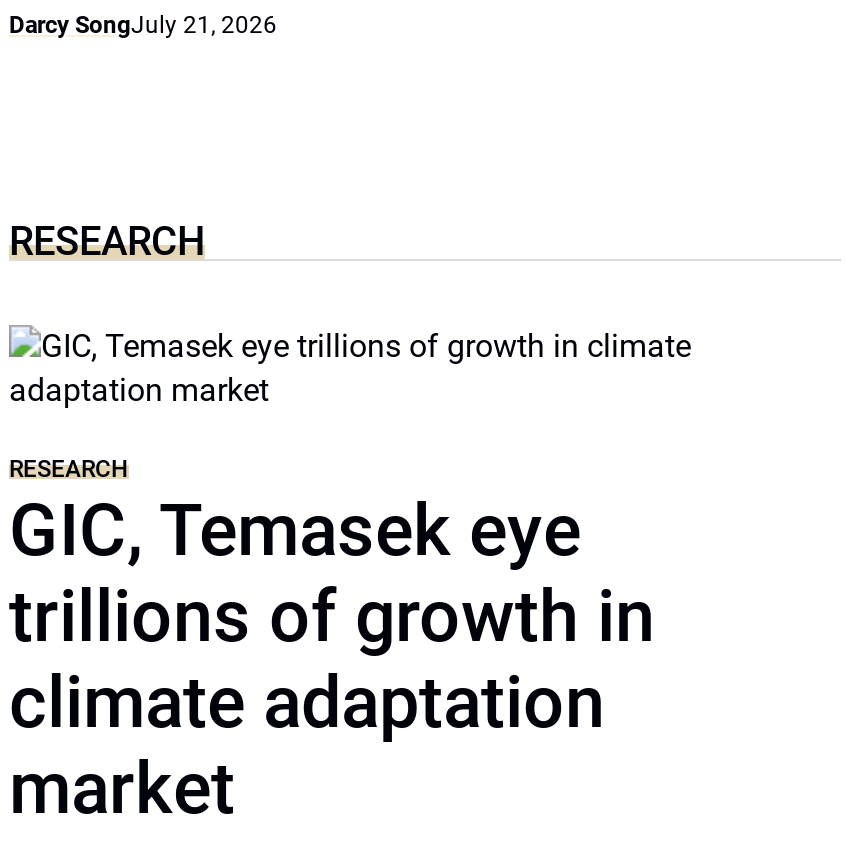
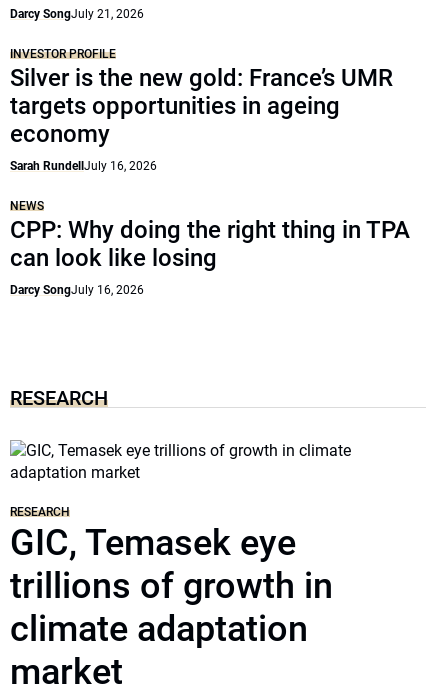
none -> [10,47,410,297] INVESTOR PROFILE | Silver is the new gold: France’s UMR | targets opportunities in ageing | economy | Sarah RundellJuly 16, 2026 | NEWS | CPP: Why doing the right thing in TPA | can look like losing | Darcy SongJuly 16, 2026

